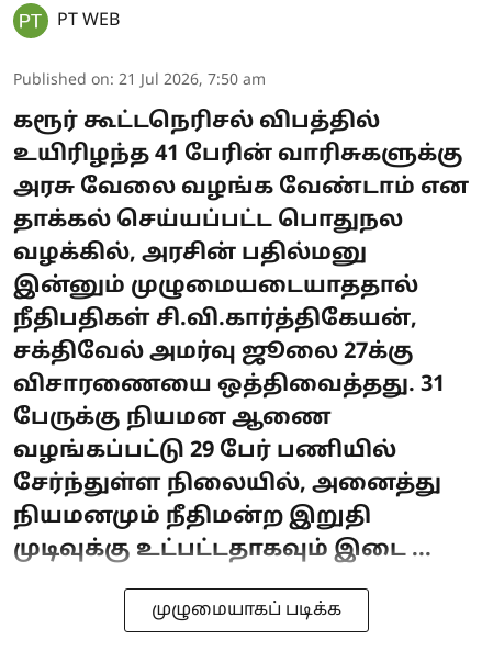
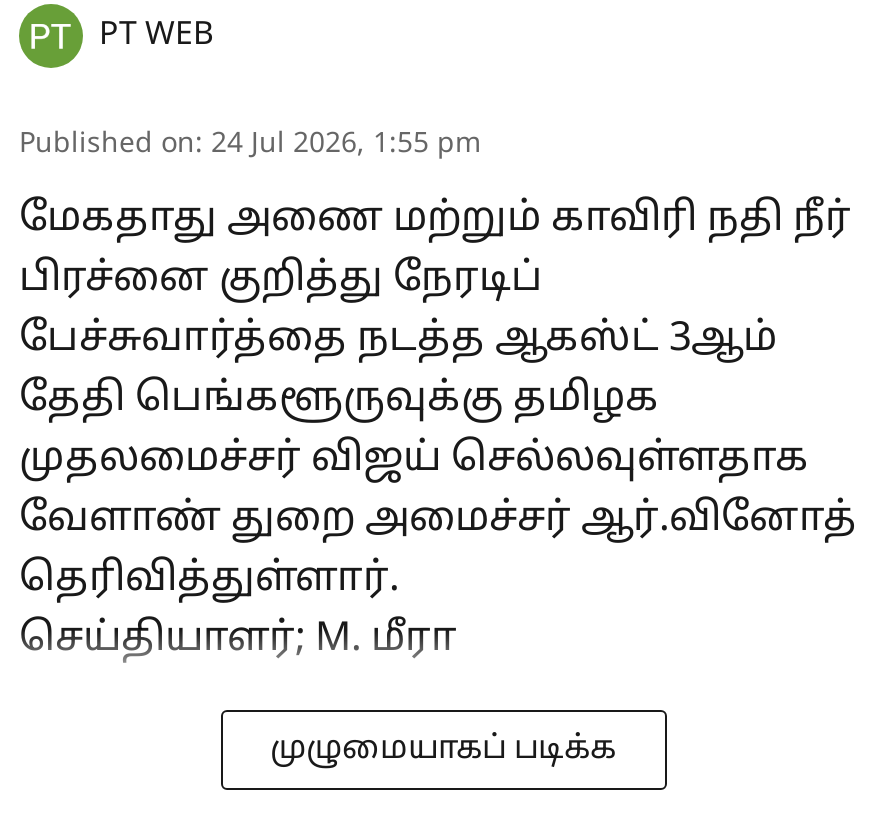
[13,71,266,90] Published on: 21 Jul 2026, 7:50 am -> [19,127,481,161] Published on: 24 Jul 2026, 1:55 pm
[13,108,469,563] கரூர் கூட்டநெரிசல் விபத்தில் | உயிரிழந்த 41 பேரின் வாரிசுகளுக்கு | அரசு வேலை வழங்க வேண்டாம் என | தாக்கல் செய்யப்பட்ட பொதுநல | வழக்கில், அரசின் பதில்மனு | இன்னும் முழுமையடையாததால் | நீதிபதிகள் சி.வி.கார்த்திகேயன், | சக்திவேல் அமர்வு ஜூலை 27க்கு | விசாரணையை ஒத்திவைத்தது. 31 | பேருக்கு நியமன ஆணை | வழங்கப்பட்டு 29 பேர் பணியில் | சேர்ந்துள்ள நிலையில், அனைத்து | நியமனமும் நீதிமன்ற இறுதி | முடிவுக்கு உட்பட்டதாகவும் இடை ... -> [19,195,857,663] மேகதாது அணை மற்றும் காவிரி நதி நீர் | பிரச்னை குறித்து நேரடிப் | பேச்சுவார்த்தை நடத்த ஆகஸ்ட் 3ஆம் | தேதி பெங்களூருவுக்கு தமிழக | முதலமைச்சர் விஜய் செல்லவுள்ளதாக | வேளாண் துறை அமைச்சர் ஆர்.வினோத் | தெரிவித்துள்ளார். | செய்தியாளர்; M. மீரா

